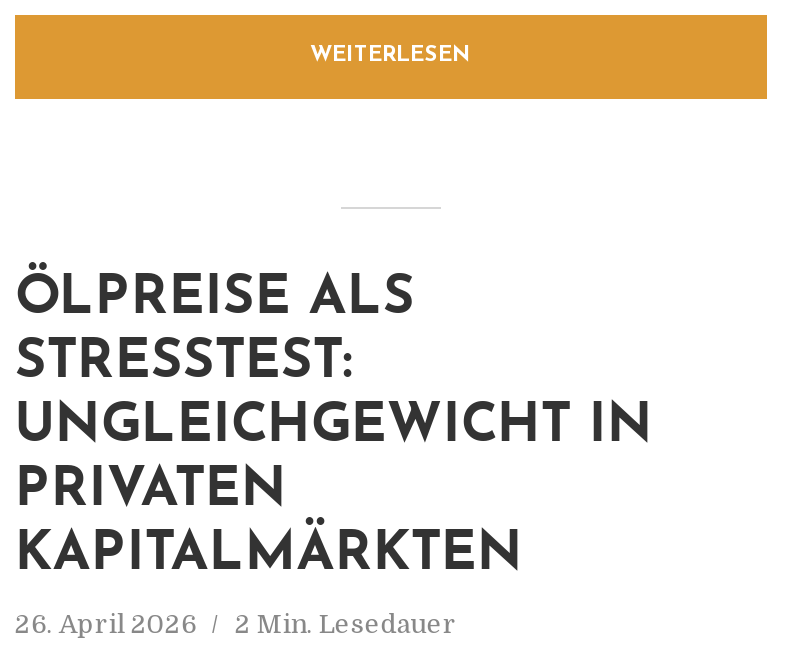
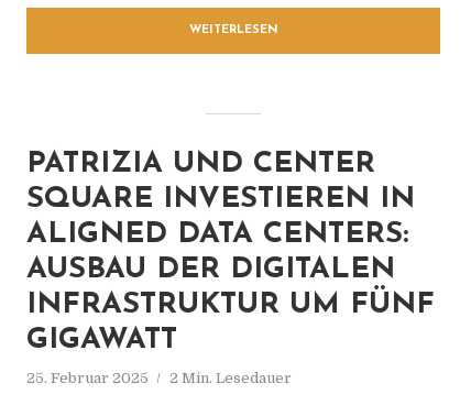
[15,273,653,583] ÖLPREISE ALS | STRESSTEST: | UNGLEICHGEWICHT IN | PRIVATEN | KAPITALMÄRKTEN -> [26,150,434,355] PATRIZIA UND CENTER | SQUARE INVESTIEREN IN | ALIGNED DATA CENTERS: | AUSBAU DER DIGITALEN | INFRASTRUKTUR UM FÜNF | GIGAWATT
[15,609,457,639] 26. April 2026 2 Min. Lesedauer -> [26,370,291,386] 25. Februar 2025 2 Min. Lesedauer

